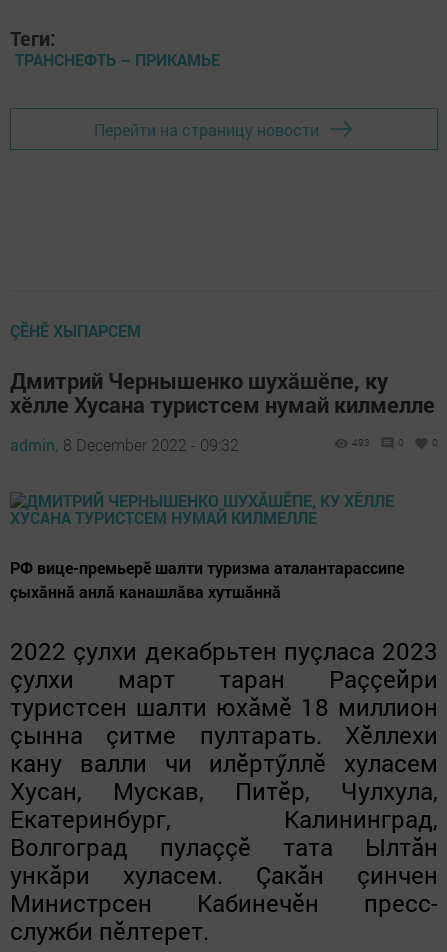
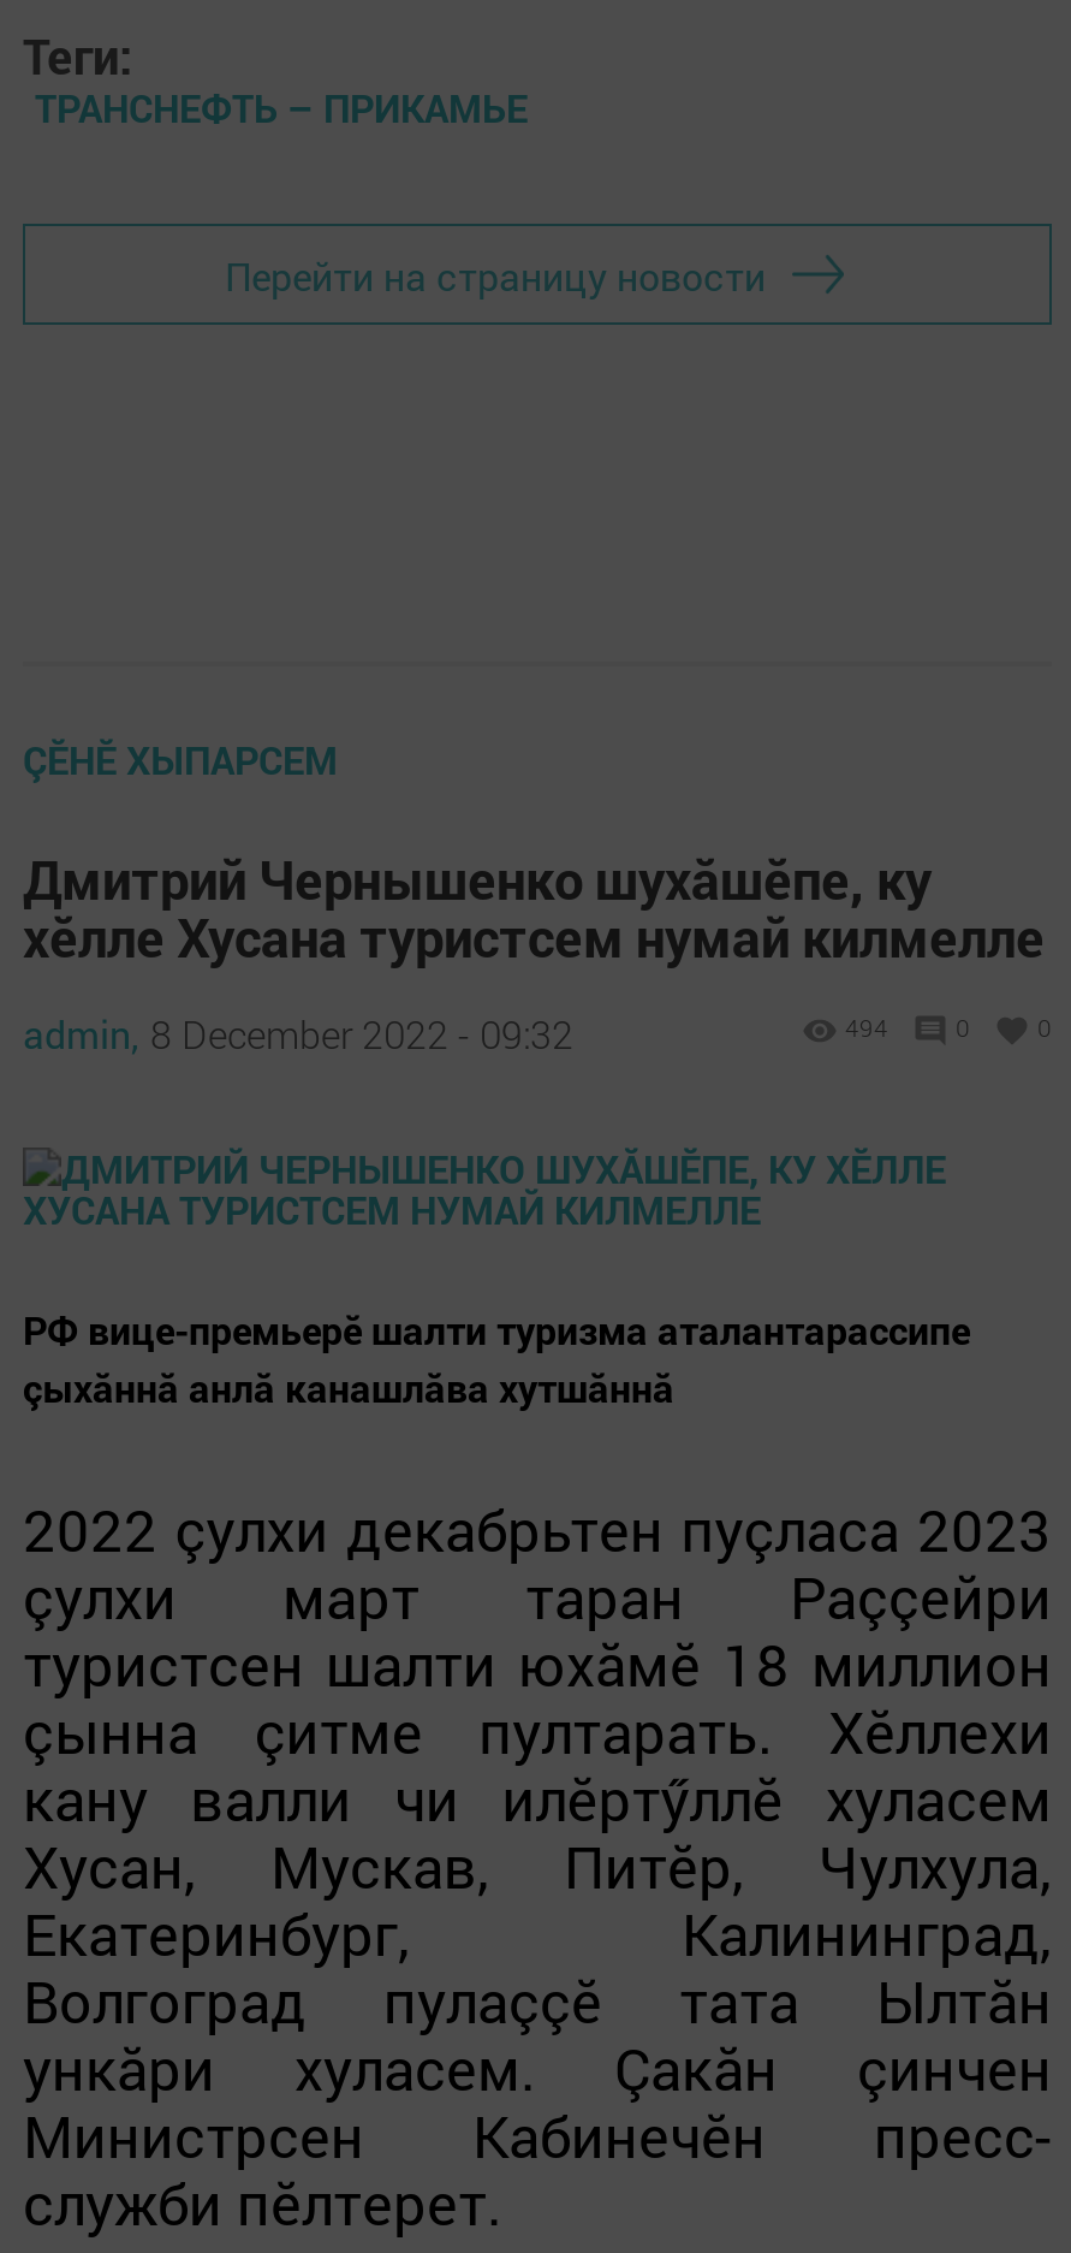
[352,436,370,449] 493 -> [845,1013,888,1045] 494

